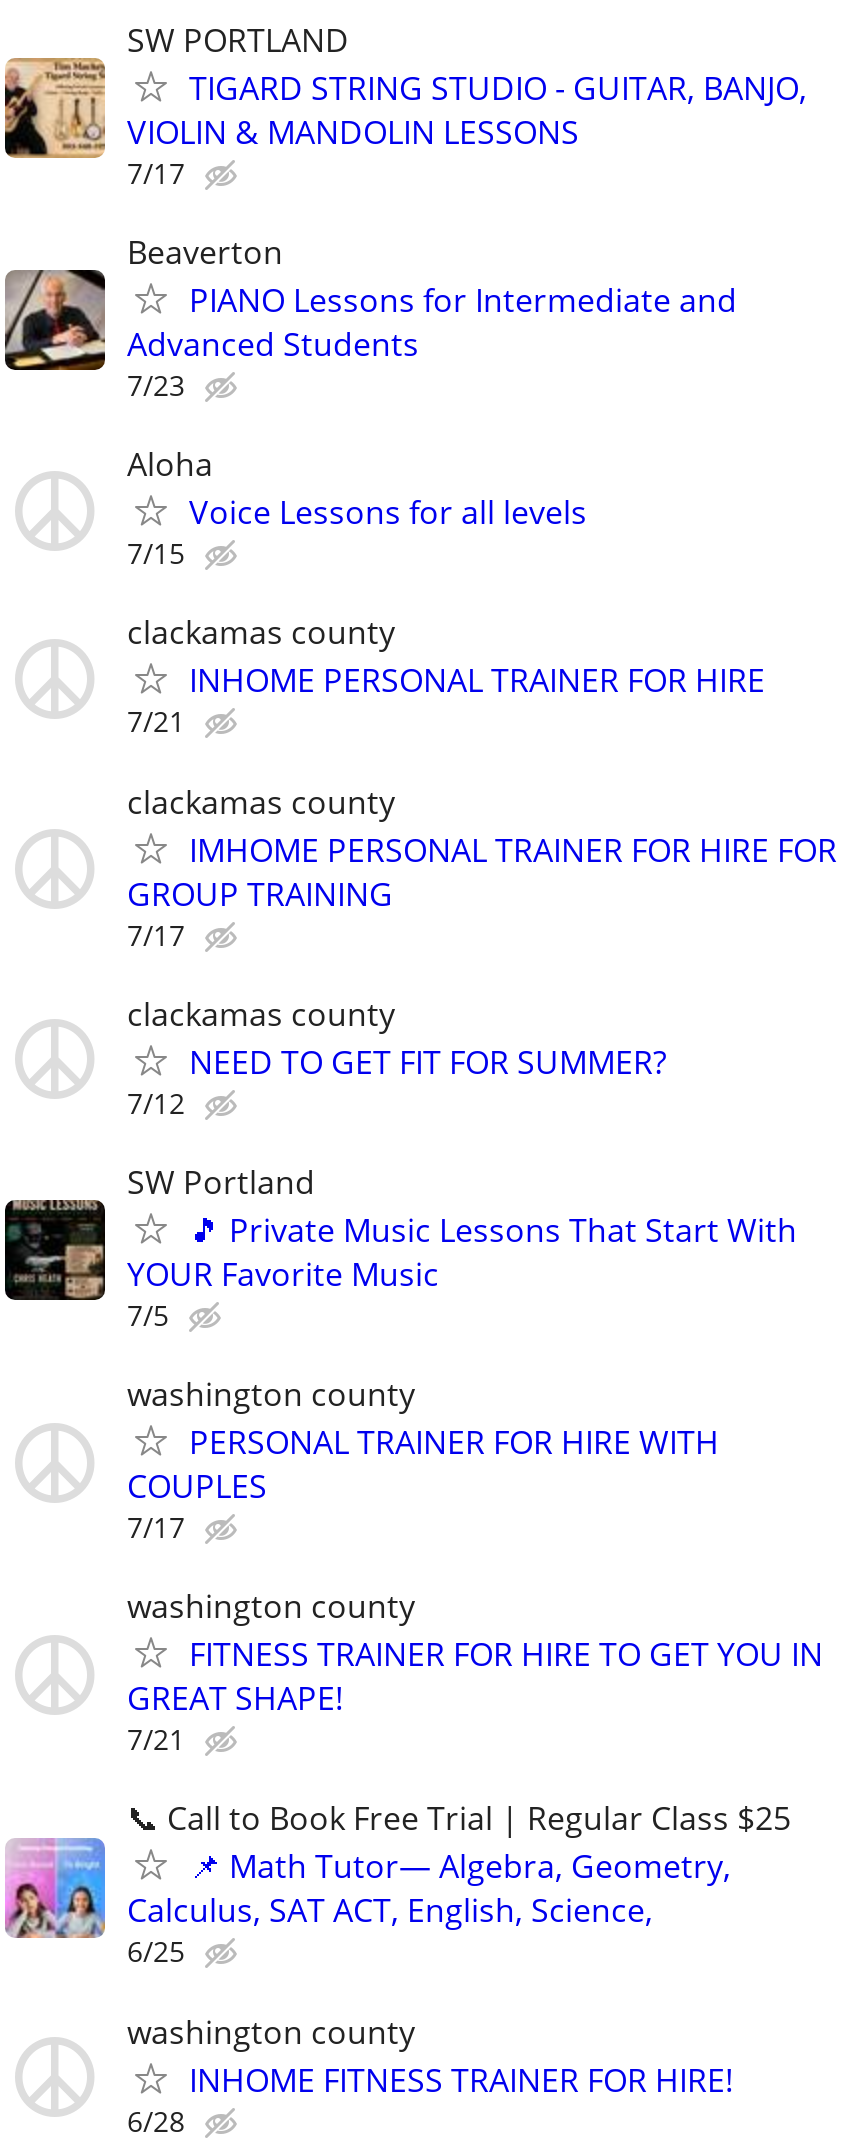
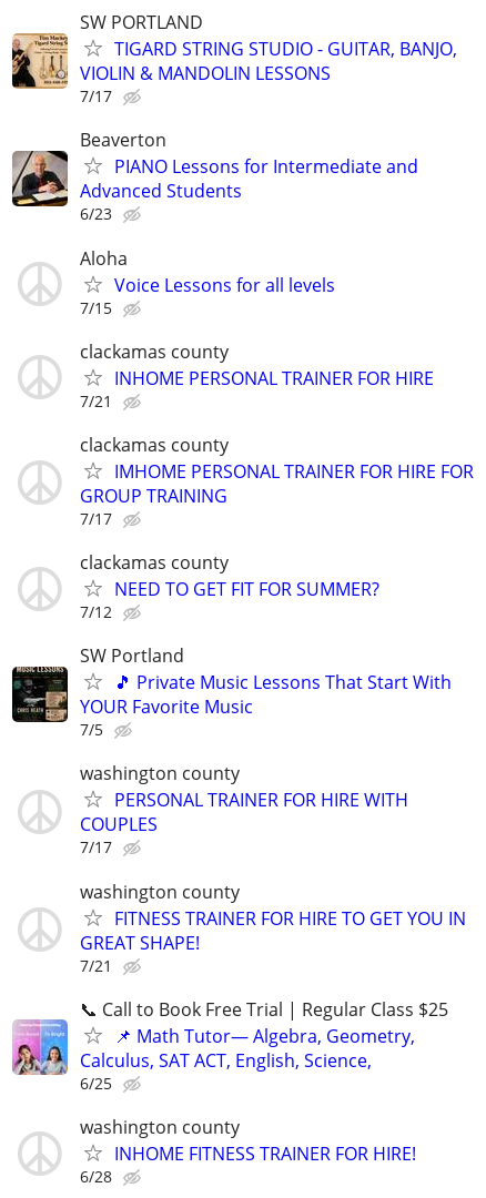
[127,366,185,404] 7/23 -> [80,203,112,224] 6/23

